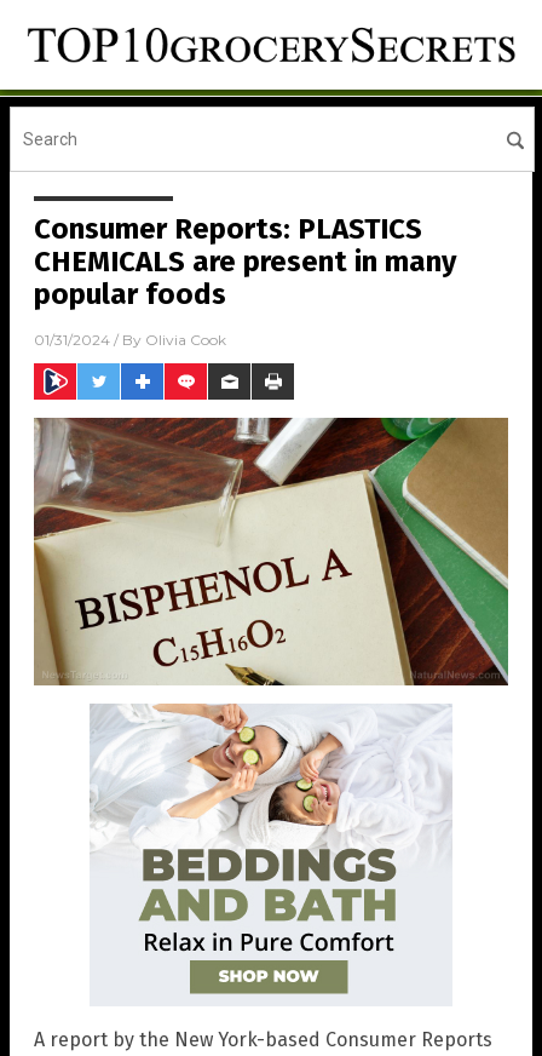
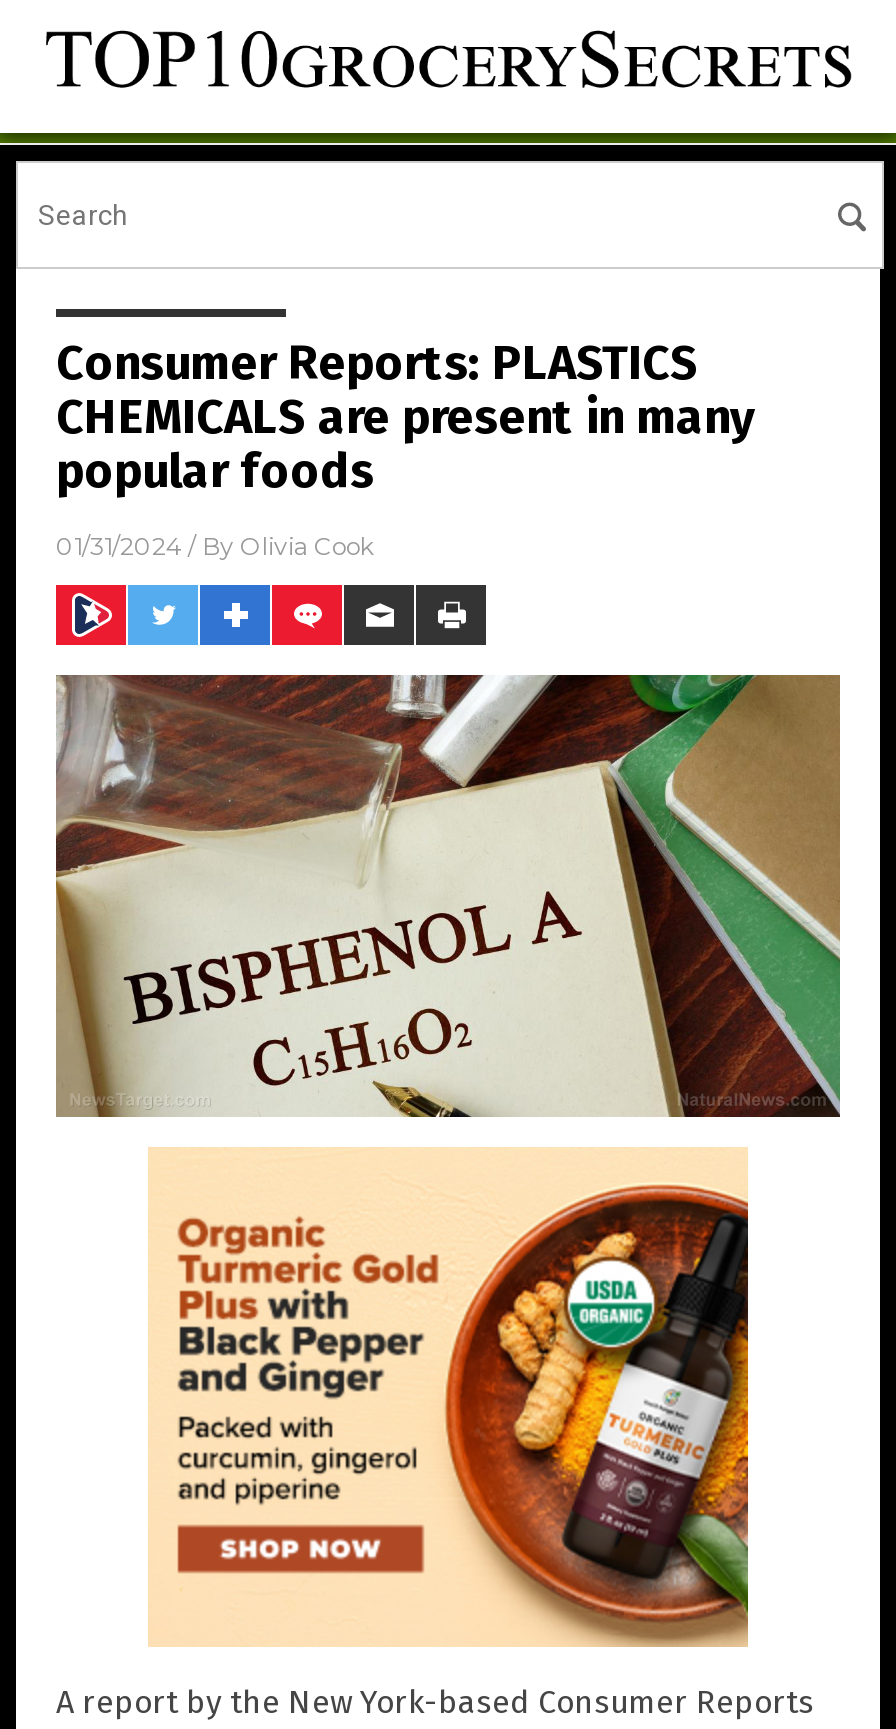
[90,704,452,1005] [image] -> [148,1147,750,1647] [image]

